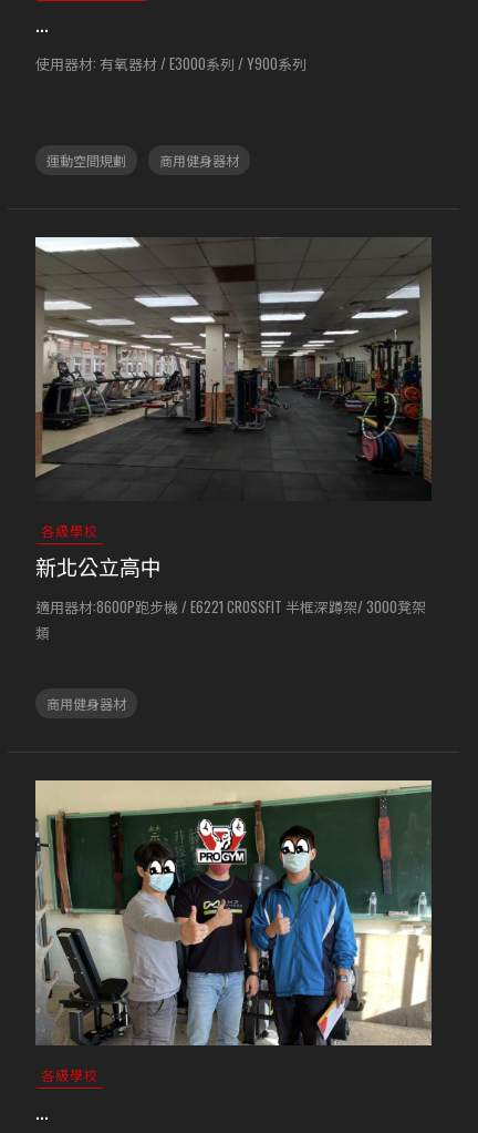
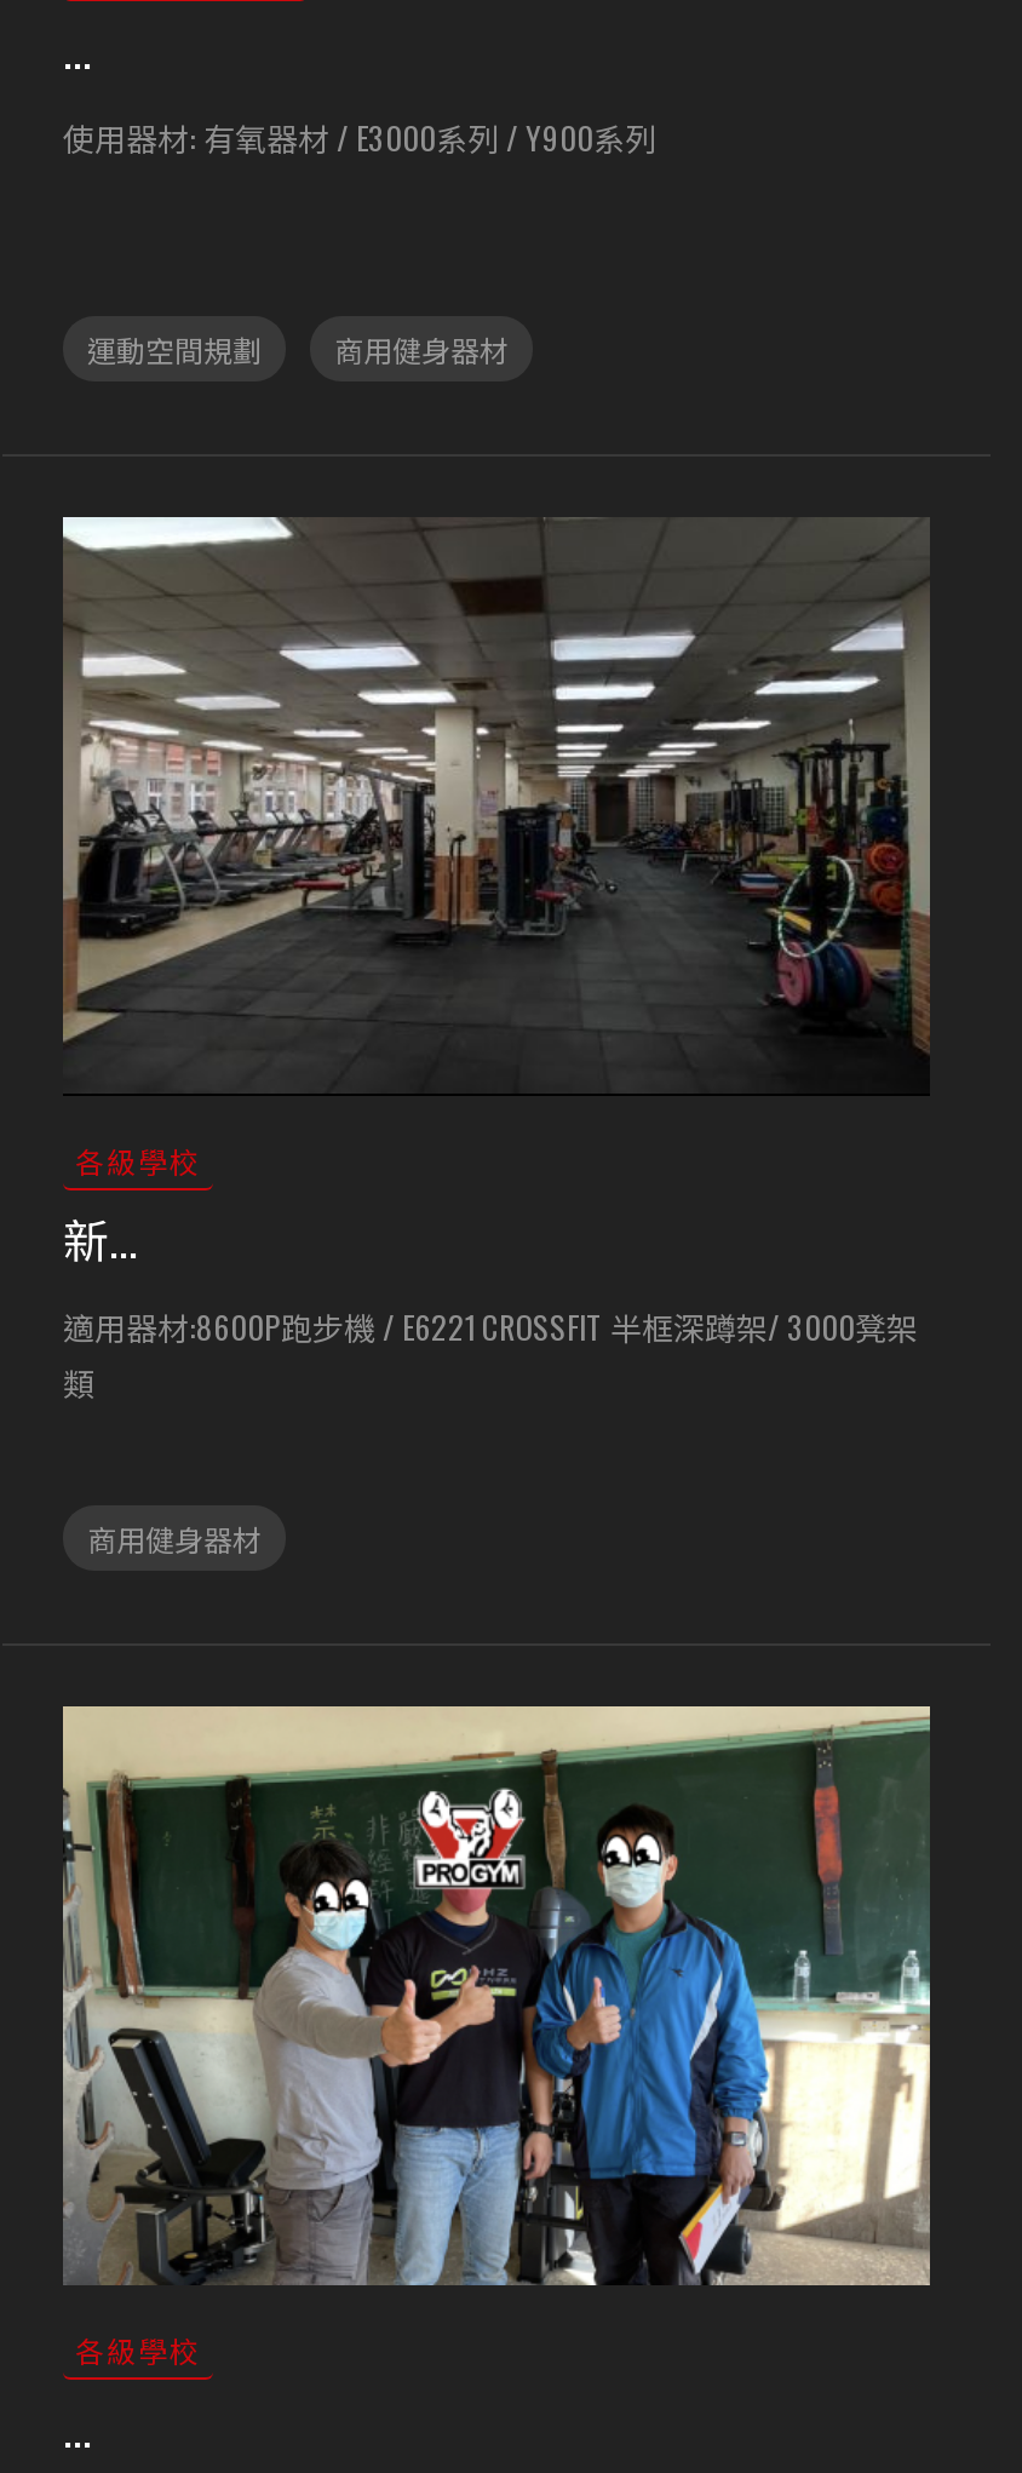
[35,550,162,581] 新北公立高中 -> [63,1202,138,1270] 新...

